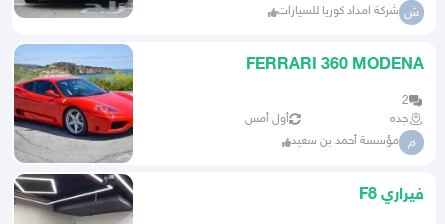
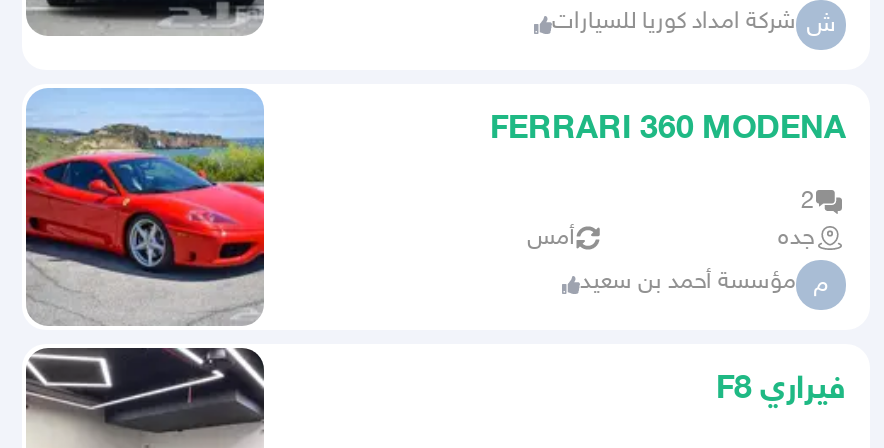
[245,112,289,126] أول أمس -> [527,224,575,252] أمس

